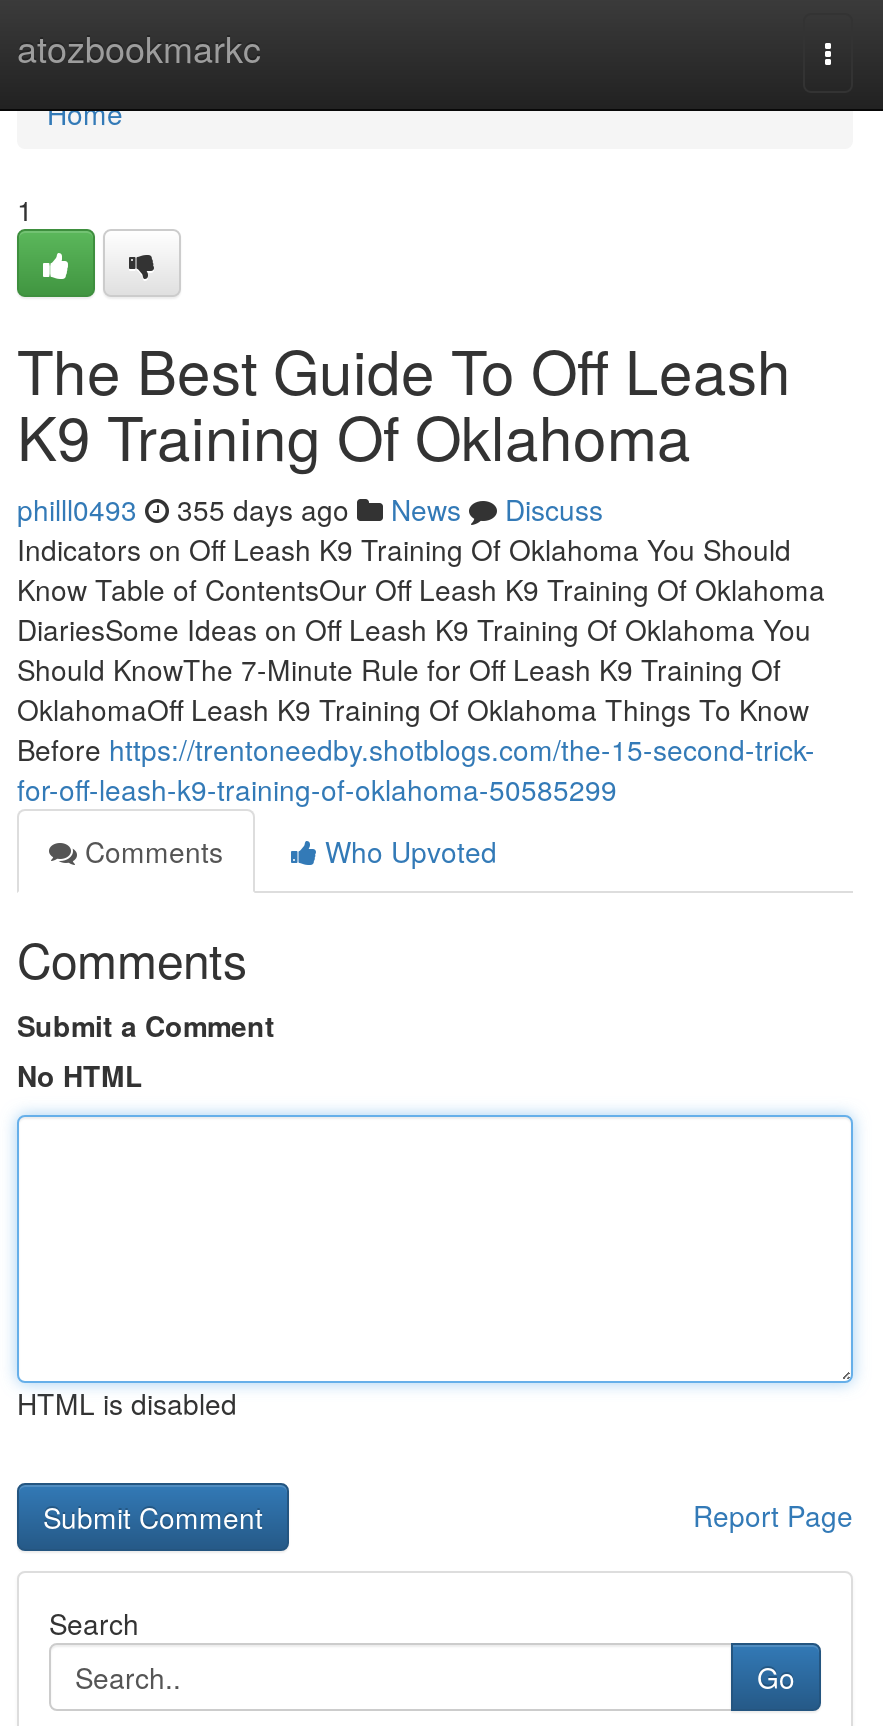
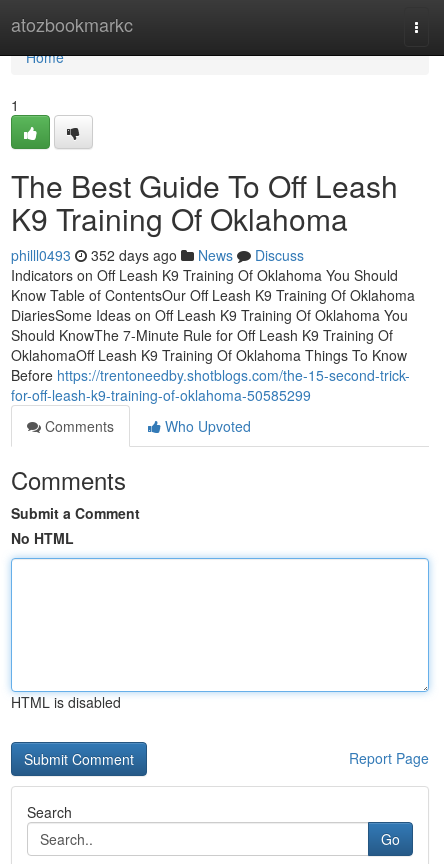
[17,489,603,529] philll0493 355 days ago News Discuss -> [11,245,304,265] philll0493 352 days ago News Discuss

